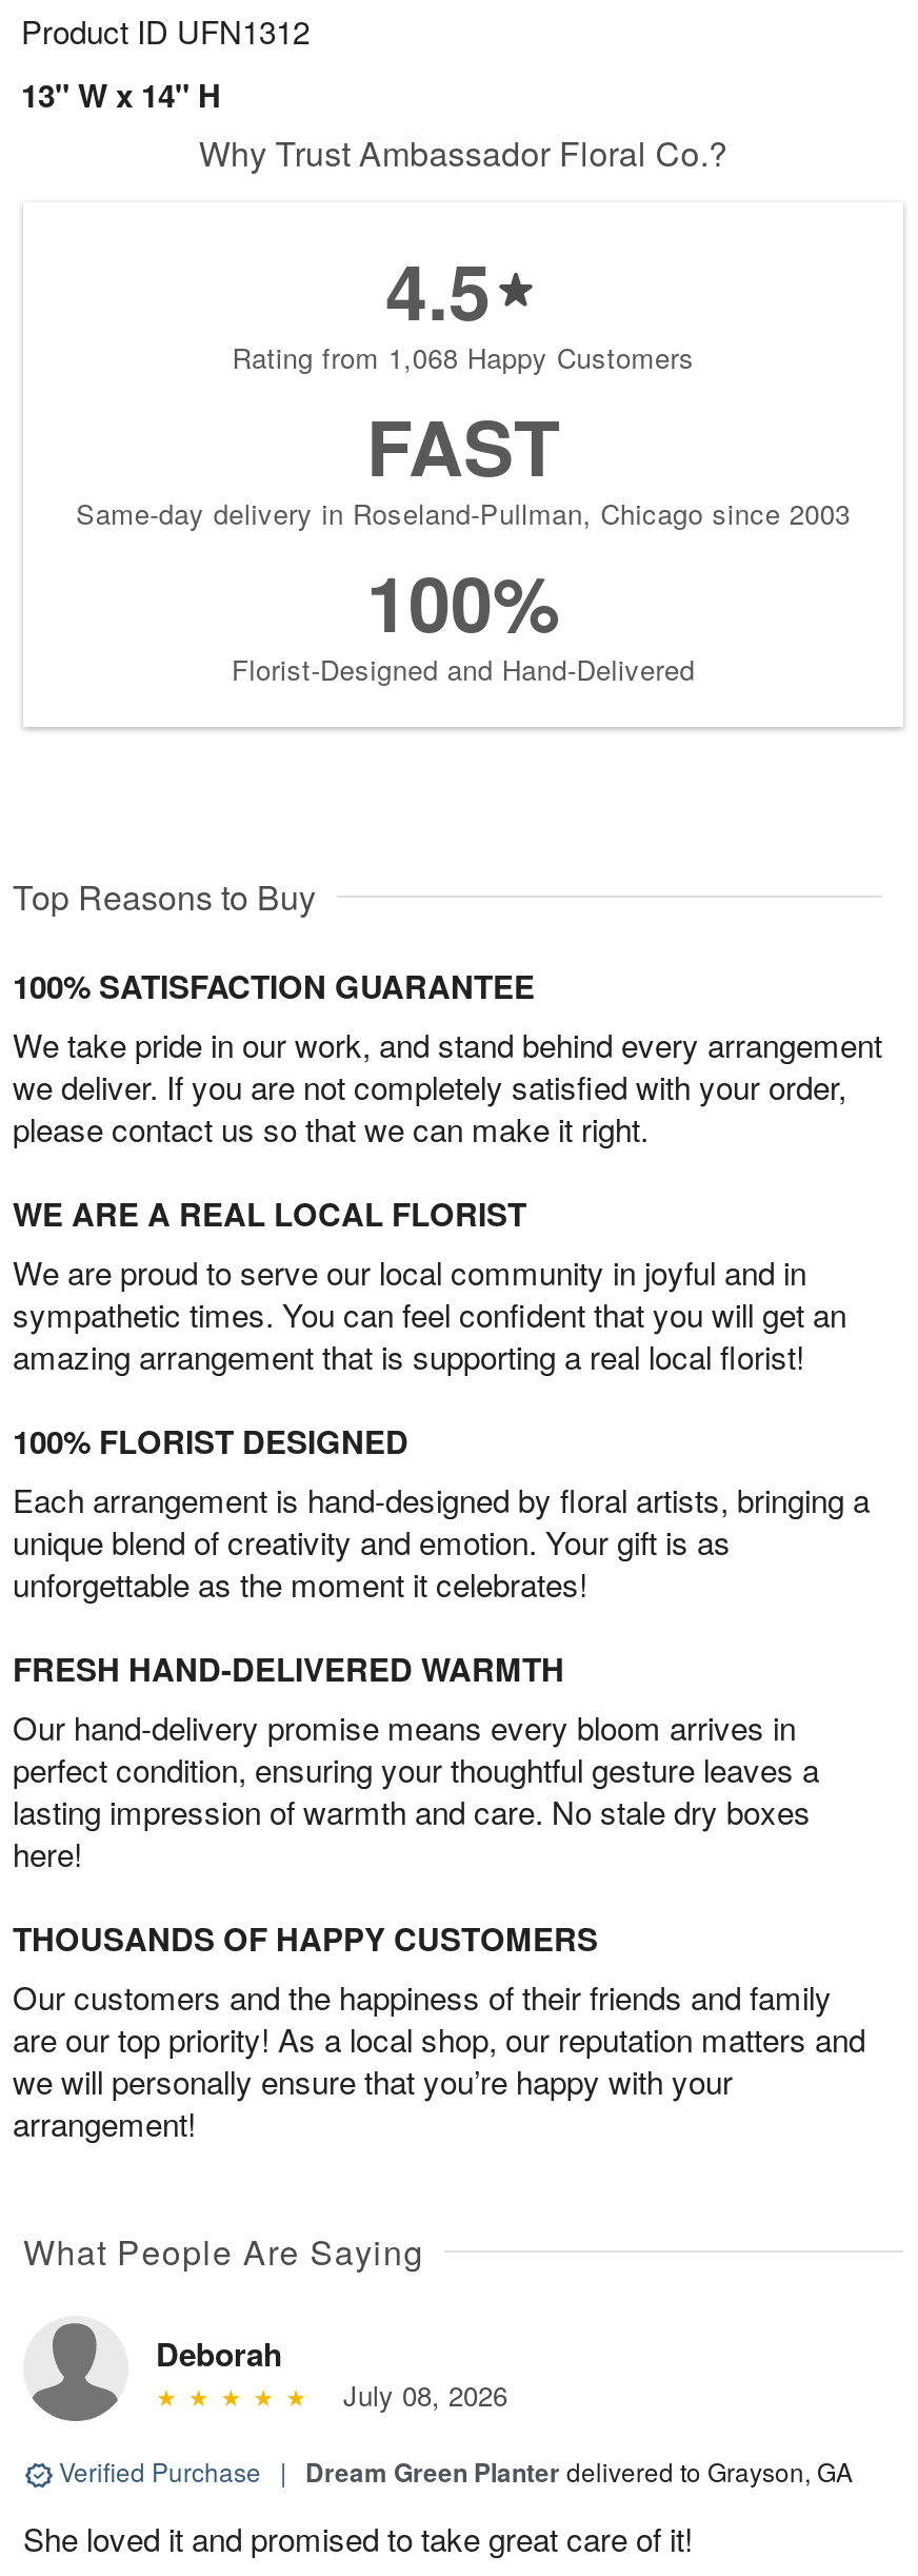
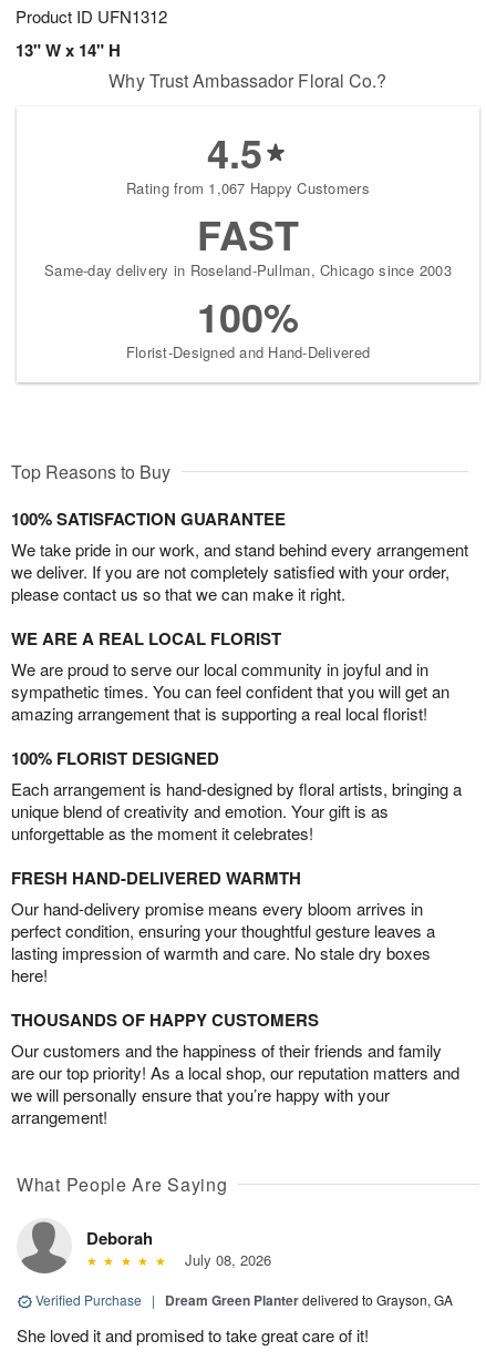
[232,338,694,378] Rating from 1,068 Happy Customers -> [126,178,370,199] Rating from 1,067 Happy Customers

